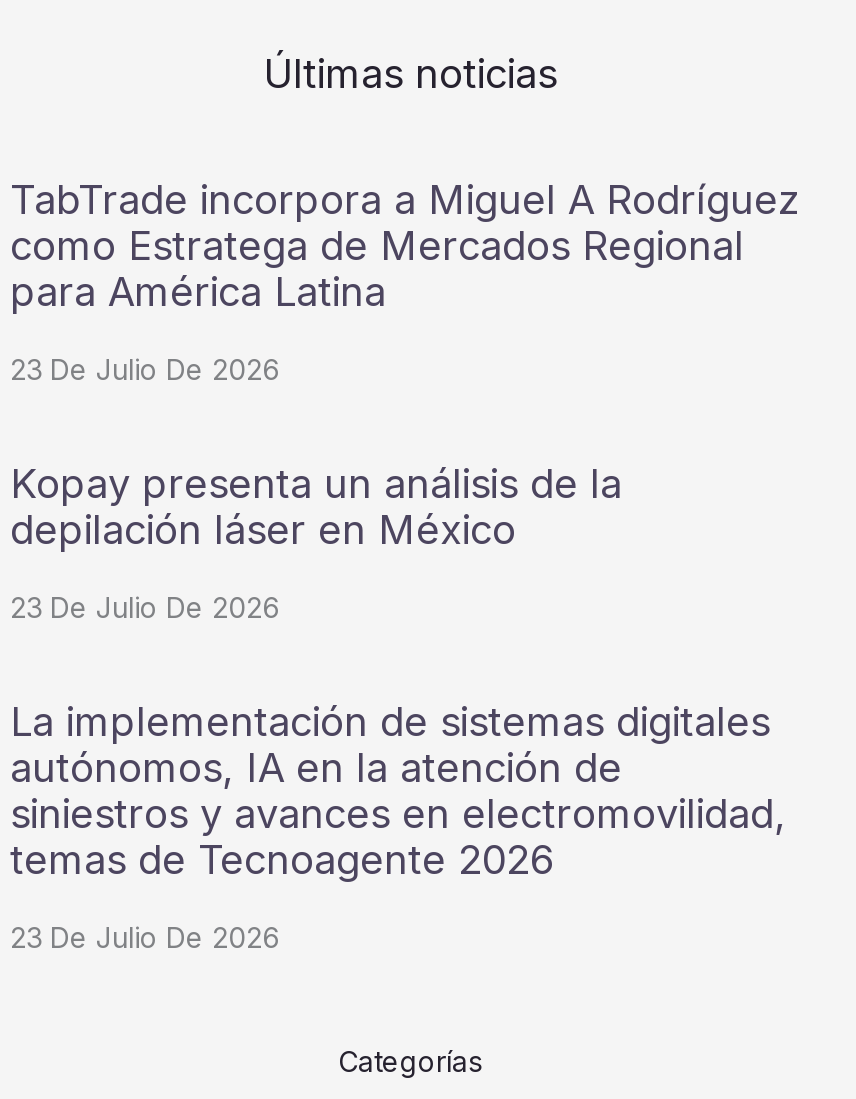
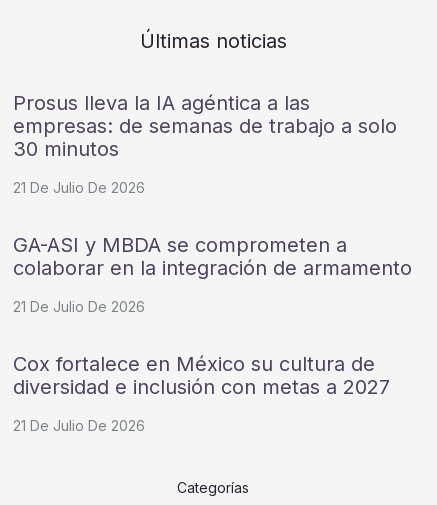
[10,176,798,316] TabTrade incorpora a Miguel A Rodríguez | como Estratega de Mercados Regional | para América Latina -> [13,91,397,161] Prosus lleva la IA agéntica a las | empresas: de semanas de trabajo a solo | 30 minutos
[10,352,280,386] 23 De Julio De 2026 -> [13,179,145,196] 21 De Julio De 2026
[10,460,622,554] Kopay presenta un análisis de la | depilación láser en México -> [13,233,412,280] GA-ASI y MBDA se comprometen a | colaborar en la integración de armamento
[10,590,280,624] 23 De Julio De 2026 -> [13,298,145,315] 21 De Julio De 2026
[10,698,786,884] La implementación de sistemas digitales | autónomos, IA en la atención de | siniestros y avances en electromovilidad, | temas de Tecnoagente 2026 -> [13,352,390,399] Cox fortalece en México su cultura de | diversidad e inclusión con metas a 2027
[10,920,280,954] 23 De Julio De 2026 -> [13,417,145,434] 21 De Julio De 2026

